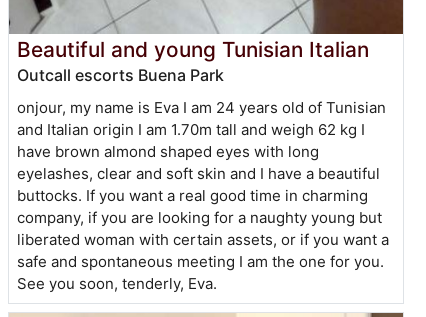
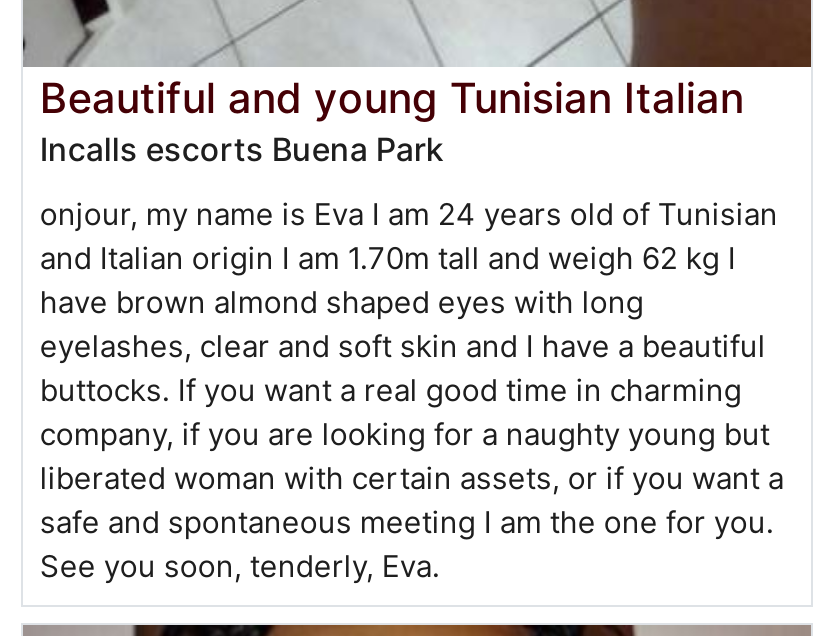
[17,65,224,85] Outcall escorts Buena Park -> [40,129,444,169] Incalls escorts Buena Park

